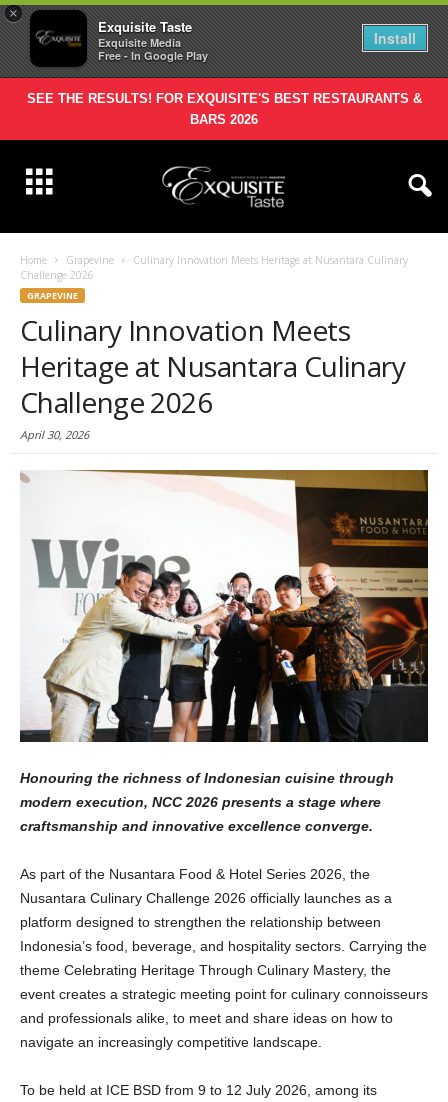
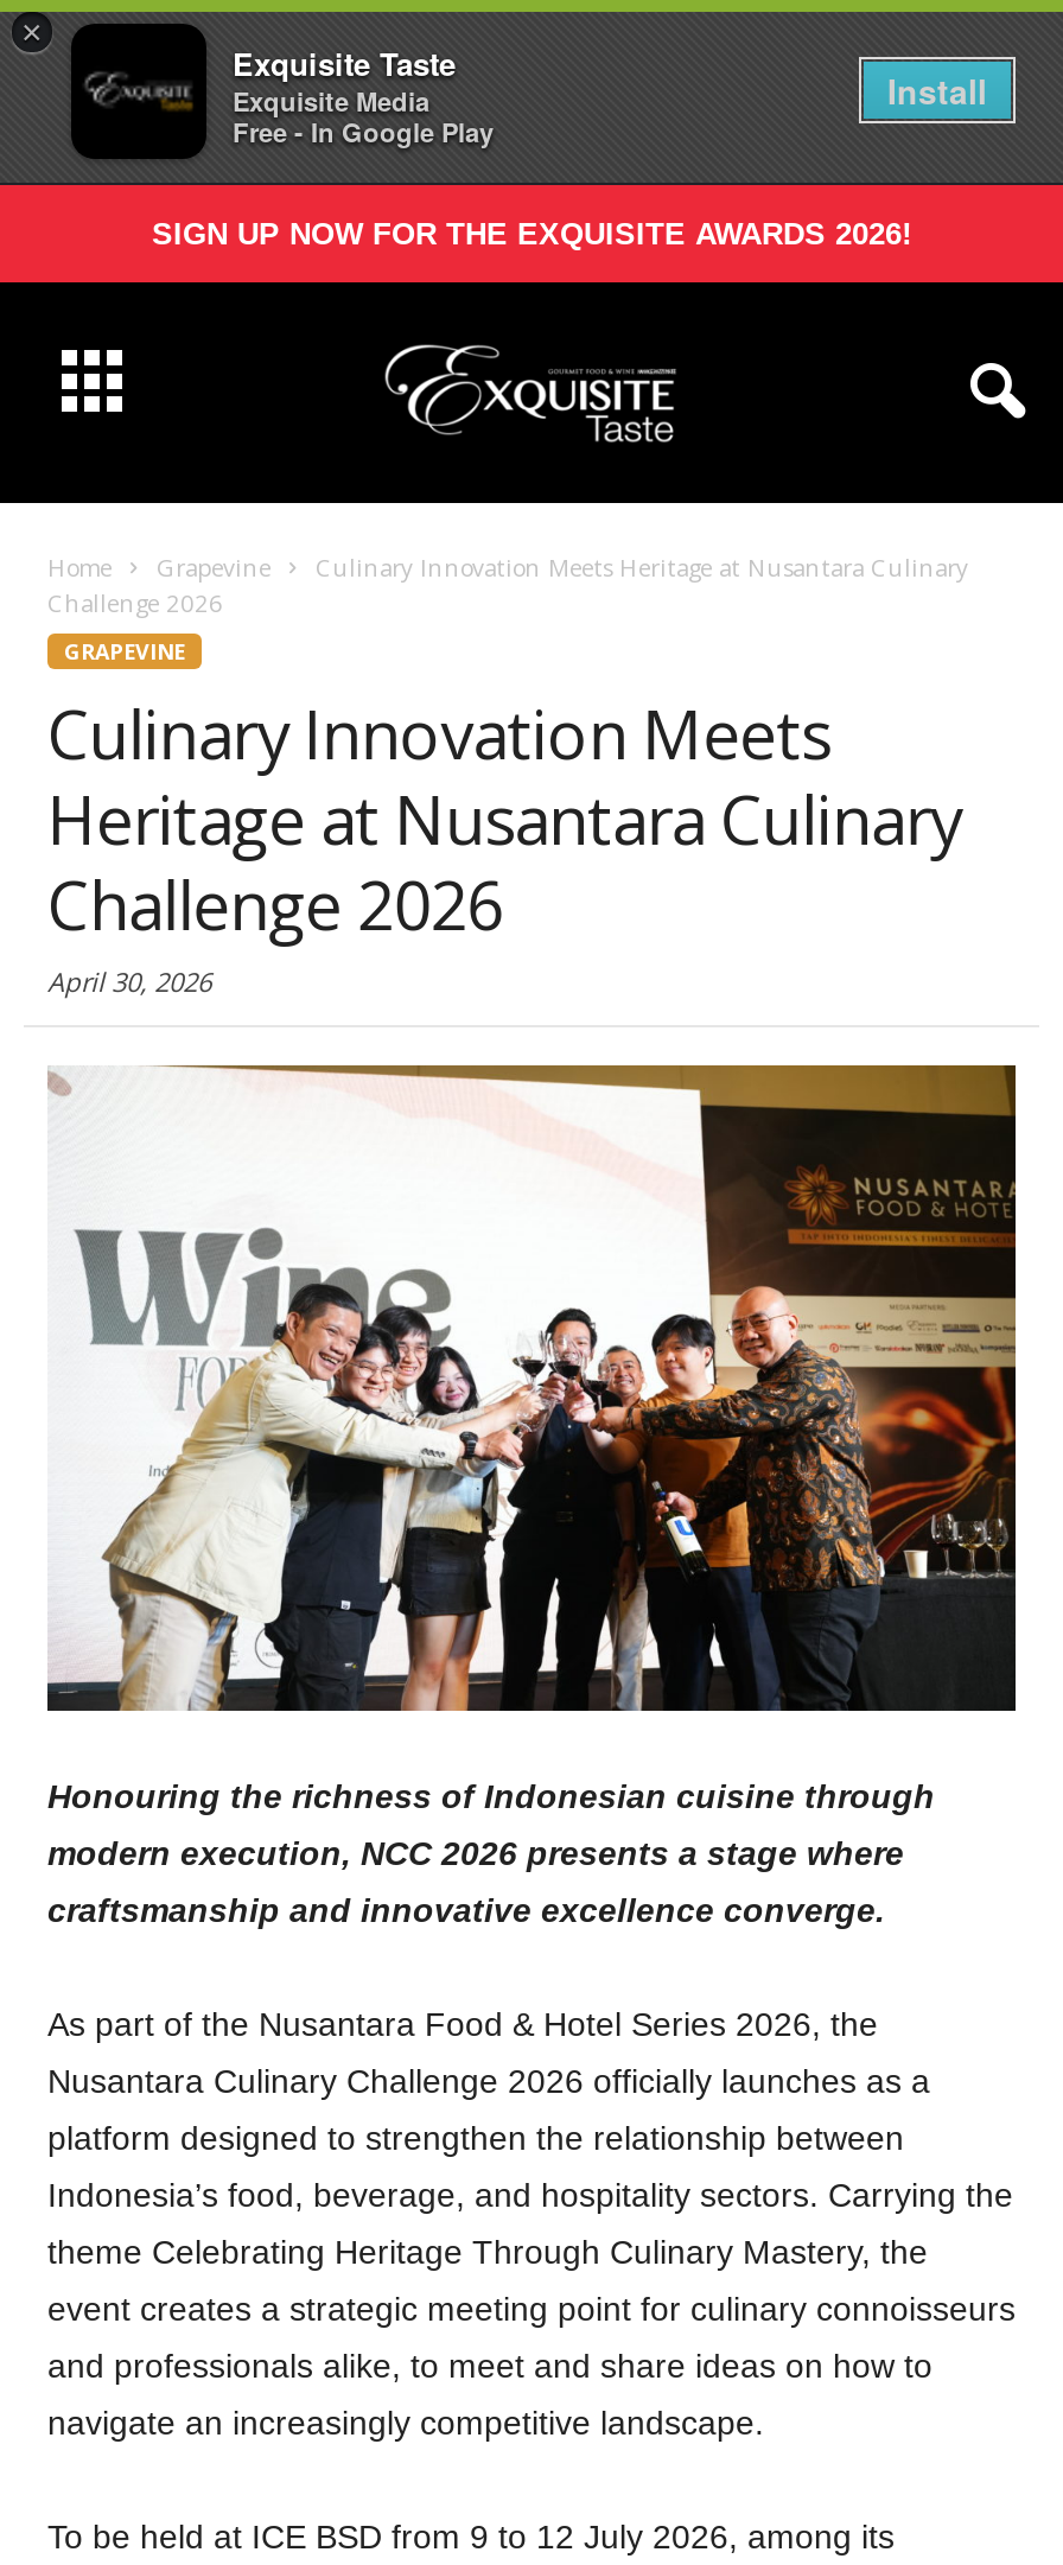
[26,91,421,127] SEE THE RESULTS! FOR EXQUISITE'S BEST RESTAURANTS & | BARS 2026 -> [152,216,911,252] SIGN UP NOW FOR THE EXQUISITE AWARDS 2026!

